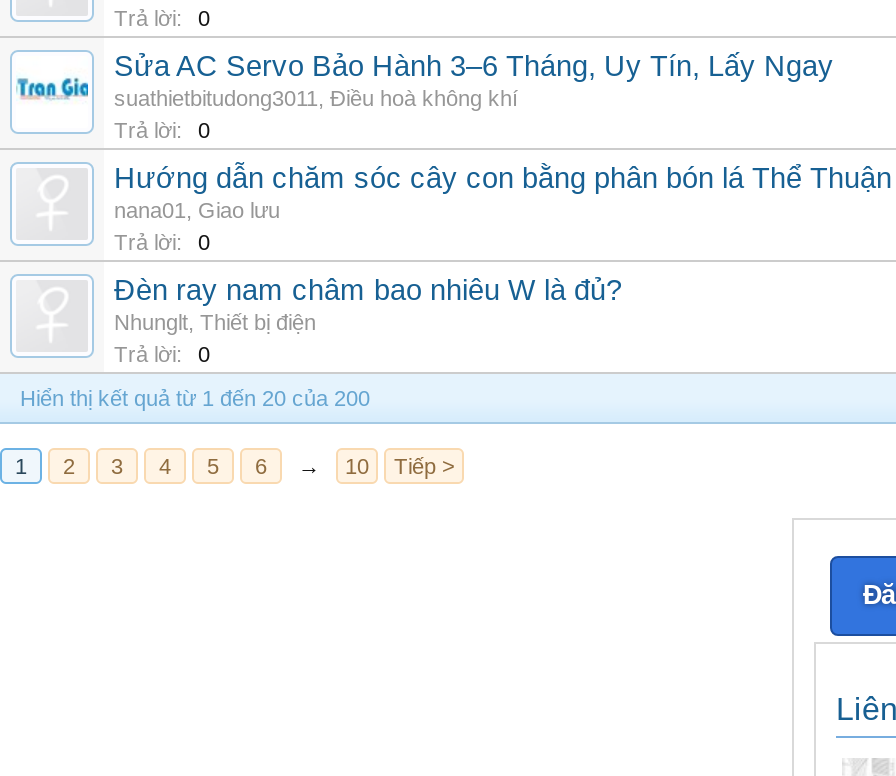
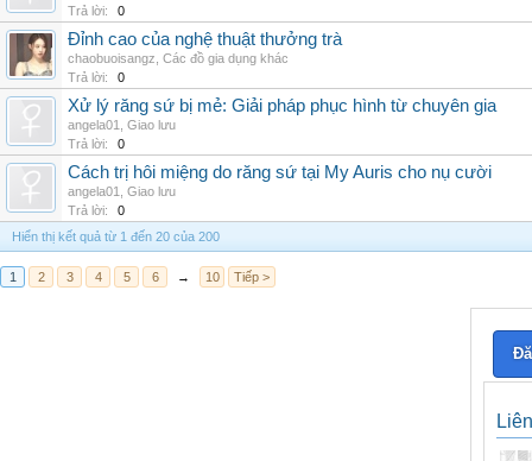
[14,50,834,130] [image] | Sửa AC Servo Bảo Hành 3–6 Tháng, Uy Tín, Lấy Ngay | suathietbitudong3011, Điều hoà không khí -> [8,30,342,77] [image] | Đỉnh cao của nghệ thuật thưởng trà | chaobuoisangz, Các đồ gia dụng khác
[114,162,892,222] Hướng dẫn chăm sóc cây con bằng phân bón lá Thể Thuận | nana01, Giao lưu -> [68,96,496,132] Xử lý răng sứ bị mẻ: Giải pháp phục hình từ chuyên gia | angela01, Giao lưu
[114,274,622,334] Đèn ray nam châm bao nhiêu W là đủ? | Nhunglt, Thiết bị điện -> [68,163,492,198] Cách trị hôi miệng do răng sứ tại My Auris cho nụ cười | angela01, Giao lưu

